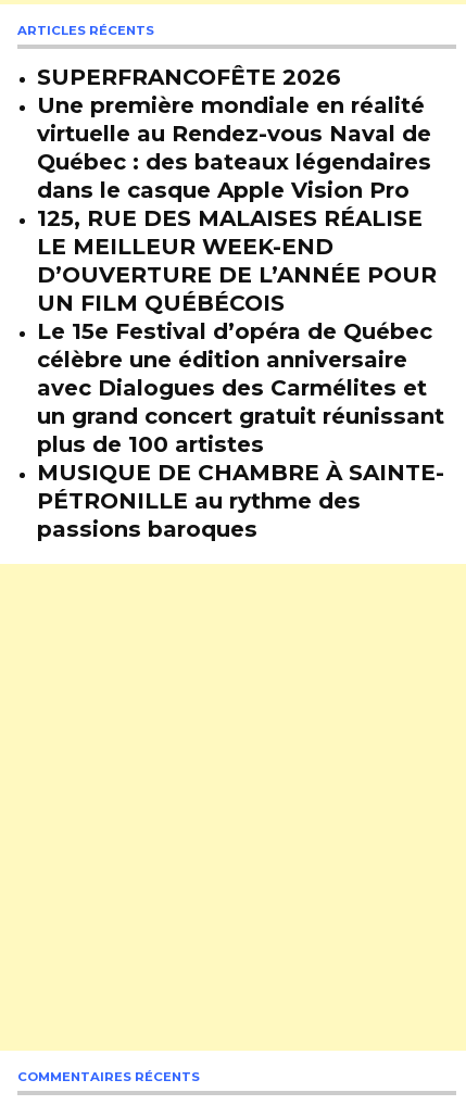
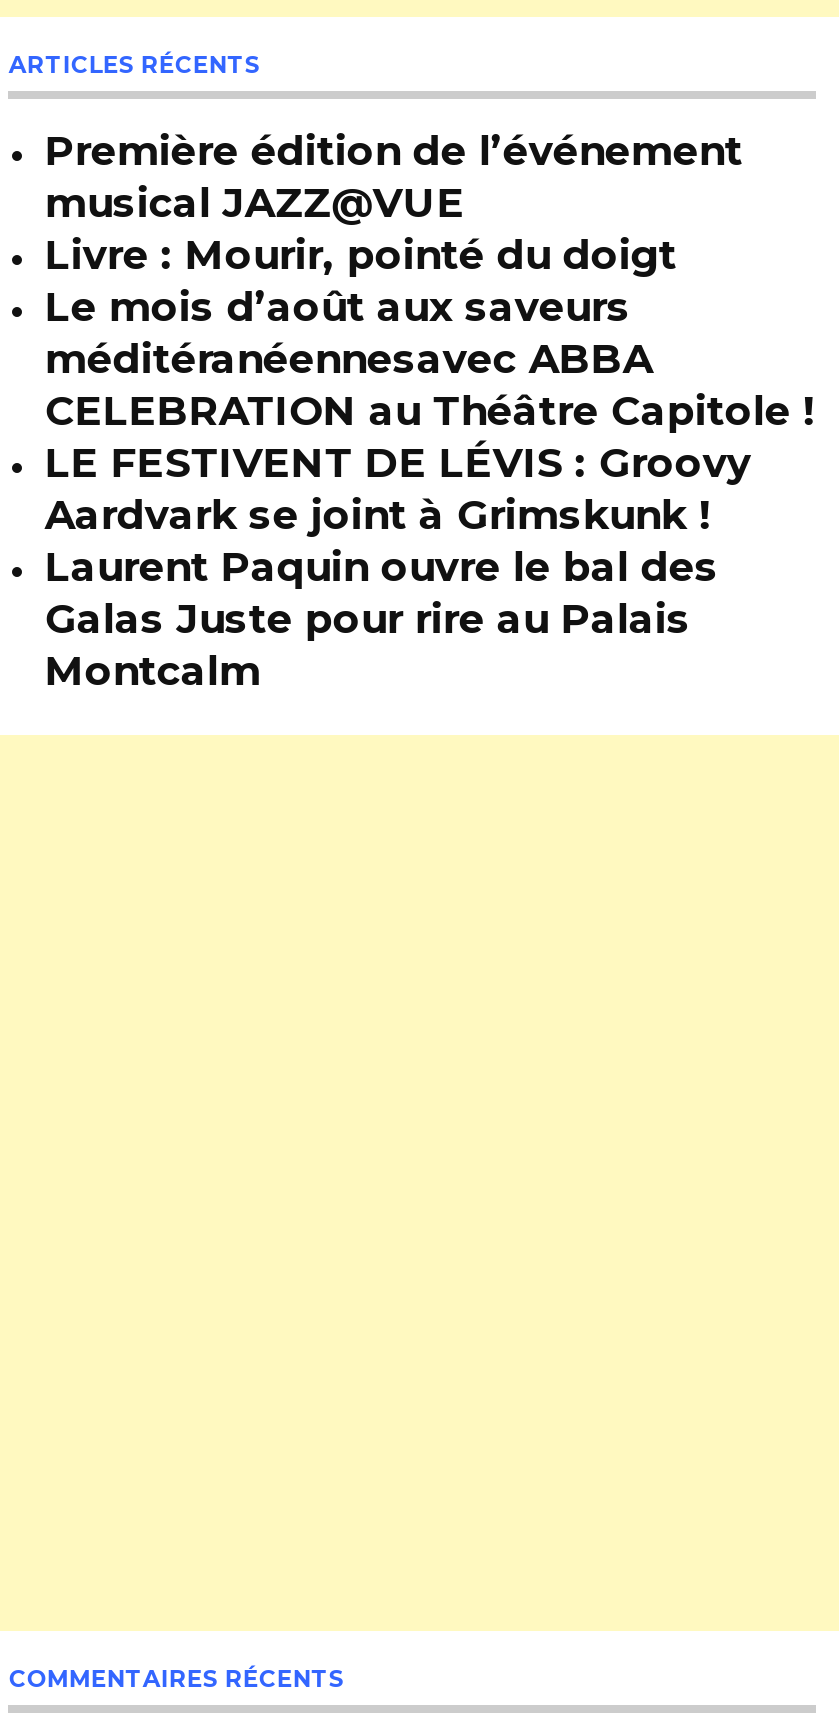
[37,63,445,542] SUPERFRANCOFÊTE 2026 | Une première mondiale en réalité | virtuelle au Rendez-vous Naval de | Québec : des bateaux légendaires | dans le casque Apple Vision Pro | 125, RUE DES MALAISES RÉALISE | LE MEILLEUR WEEK-END | D’OUVERTURE DE L’ANNÉE POUR | UN FILM QUÉBÉCOIS | Le 15e Festival d’opéra de Québec | célèbre une édition anniversaire | avec Dialogues des Carmélites et | un grand concert gratuit réunissant | plus de 100 artistes | MUSIQUE DE CHAMBRE À SAINTE- | PÉTRONILLE au rythme des | passions baroques -> [45,125,815,695] Première édition de l’événement | musical JAZZ@VUE | Livre : Mourir, pointé du doigt | Le mois d’août aux saveurs | méditéranéennesavec ABBA | CELEBRATION au Théâtre Capitole ! | LE FESTIVENT DE LÉVIS : Groovy | Aardvark se joint à Grimskunk ! | Laurent Paquin ouvre le bal des | Galas Juste pour rire au Palais | Montcalm

